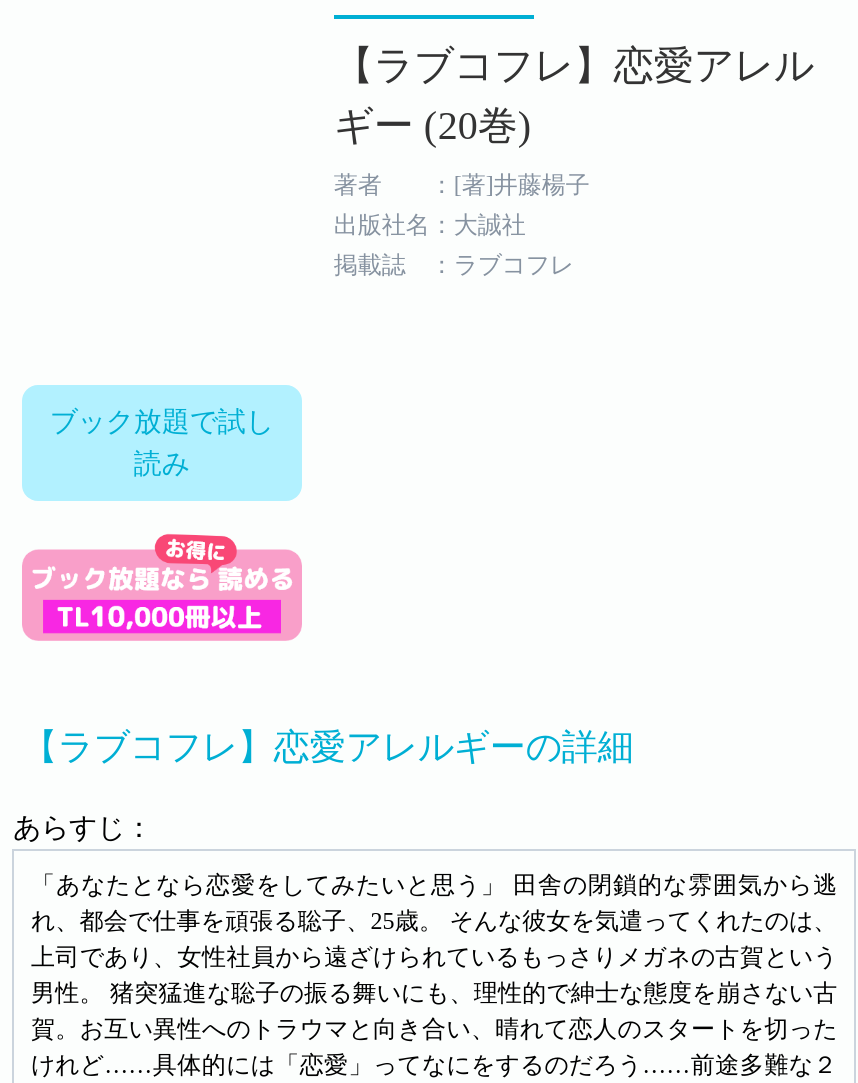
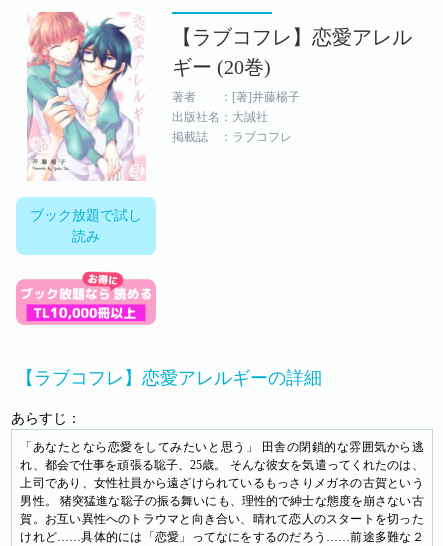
none -> [26,11,146,182] [image]

